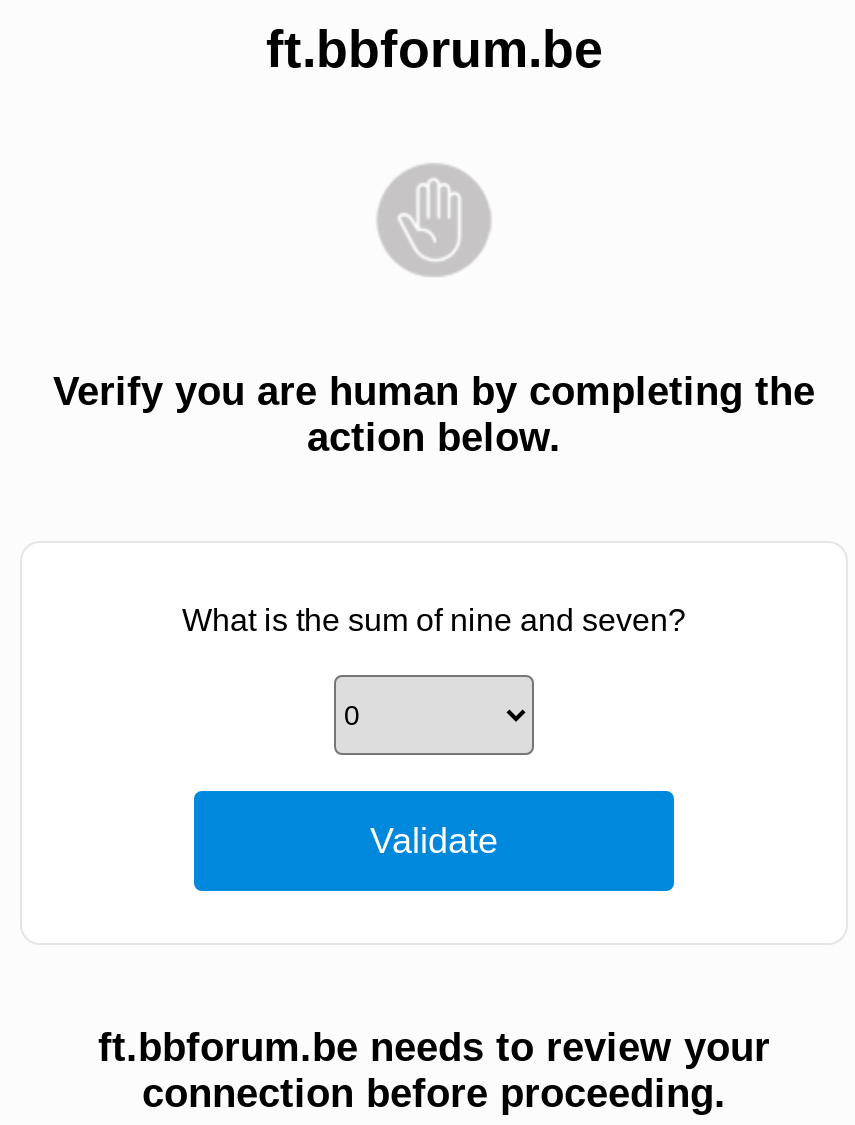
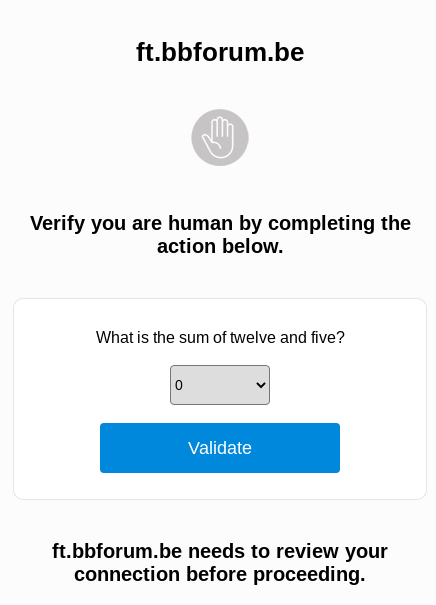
[182,603,686,637] What is the sum of nine and seven? -> [95,329,344,346] What is the sum of twelve and five?

